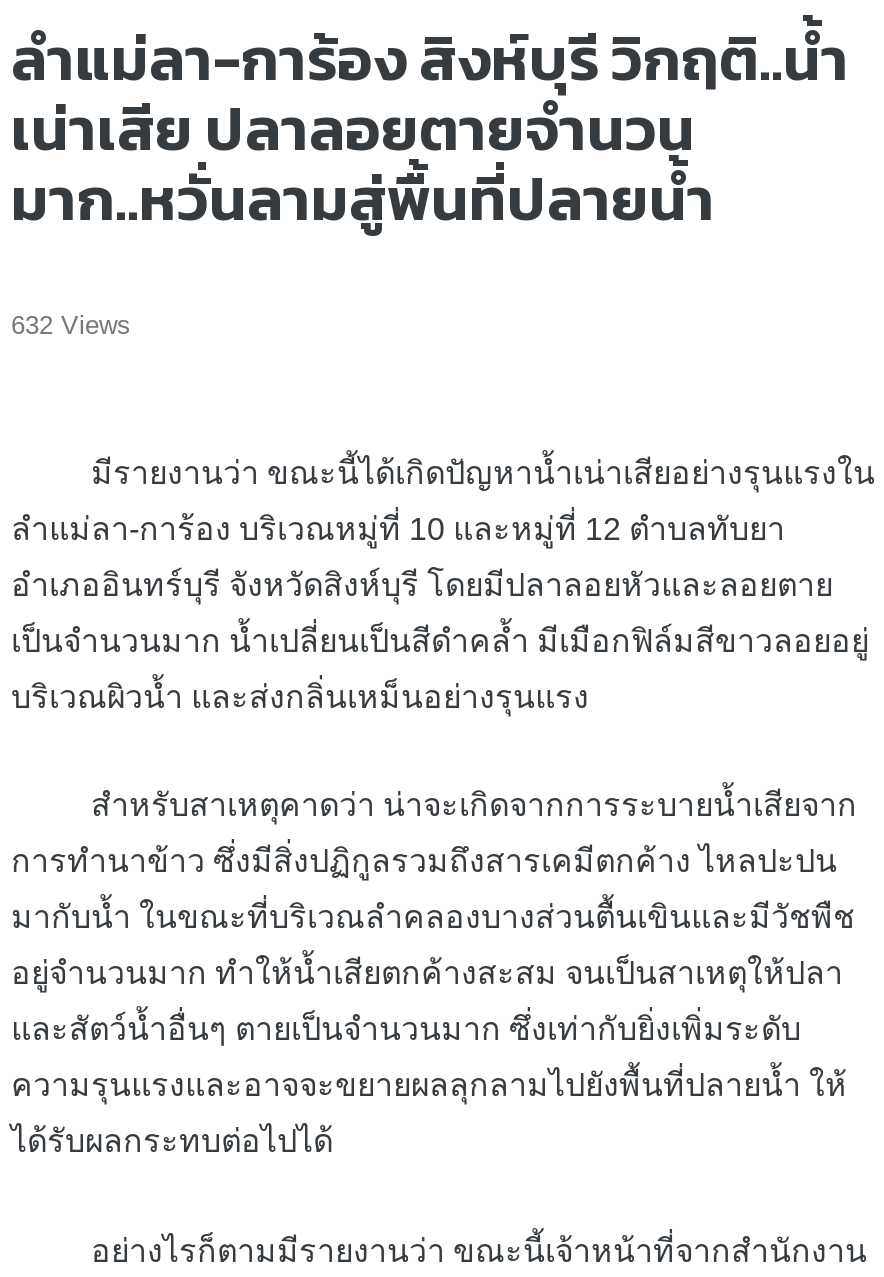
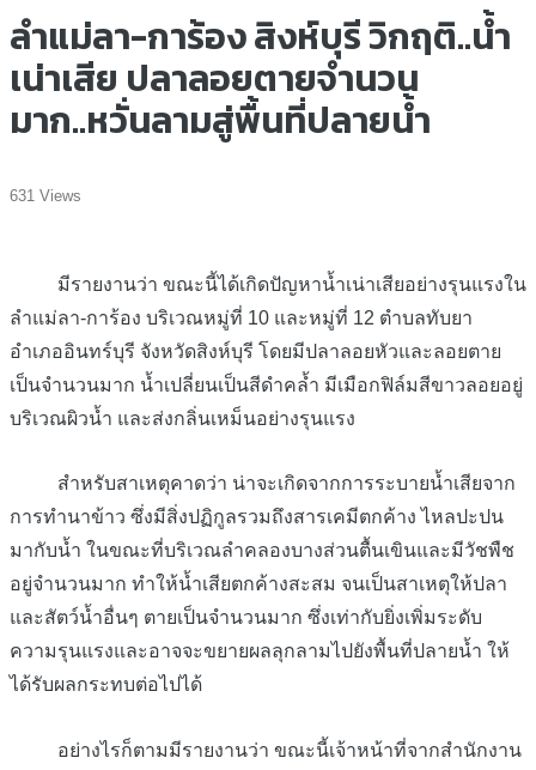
[11,310,131,340] 632 Views -> [10,187,81,205] 631 Views

